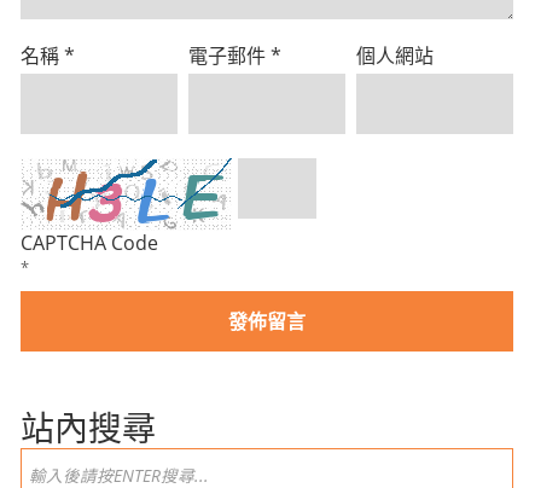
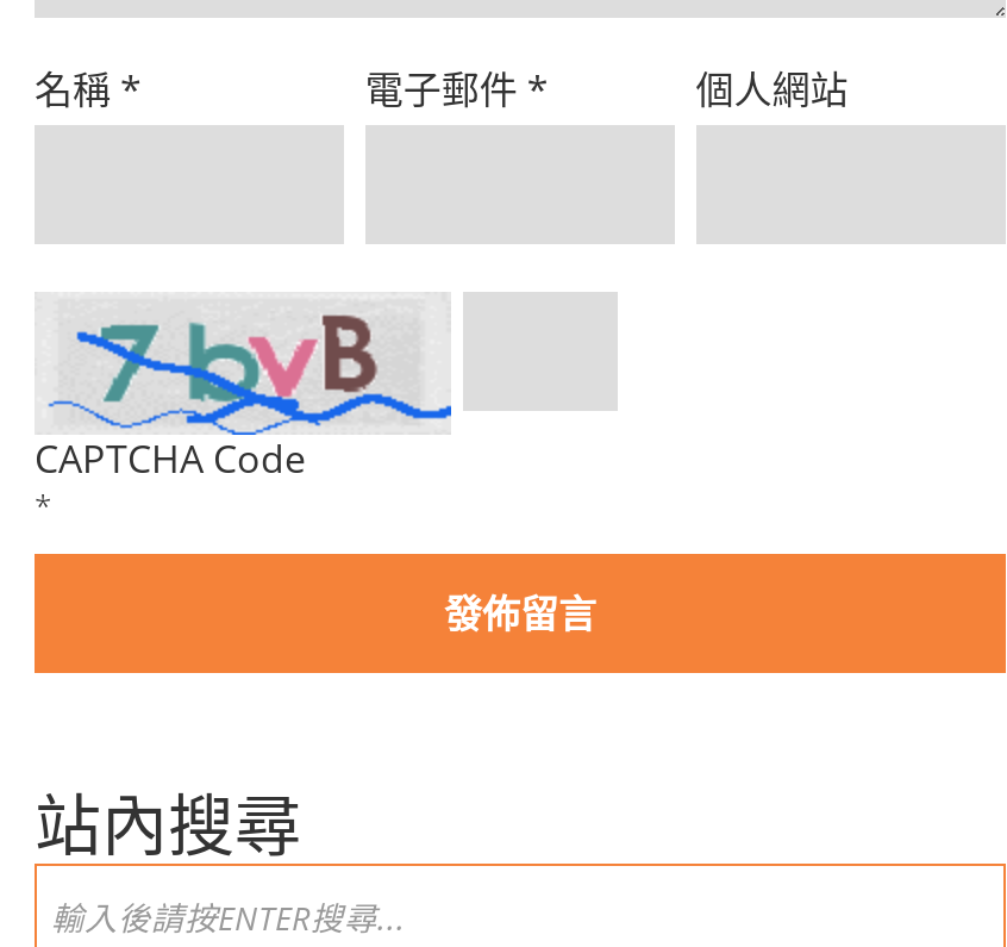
[22,157,232,228] [image] -> [46,294,454,428] [image]

